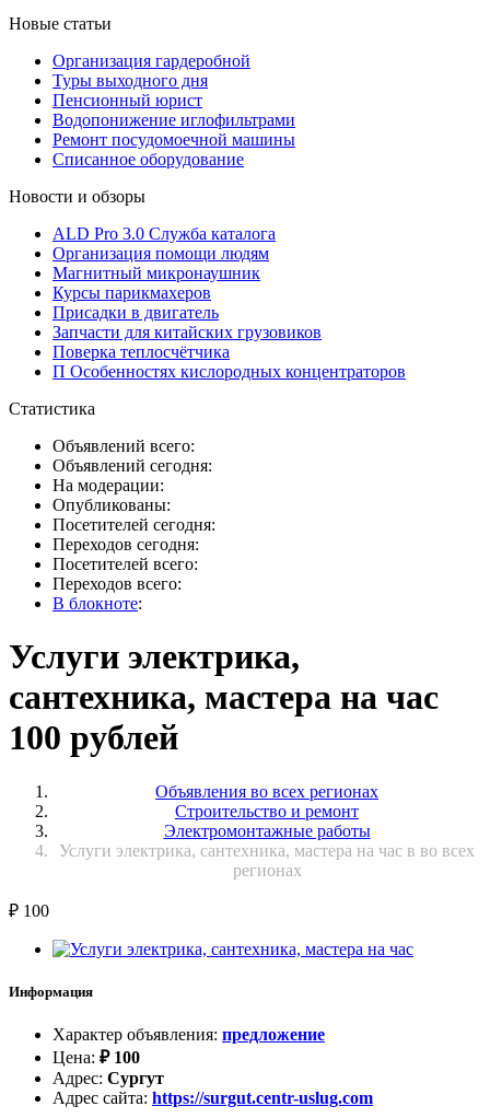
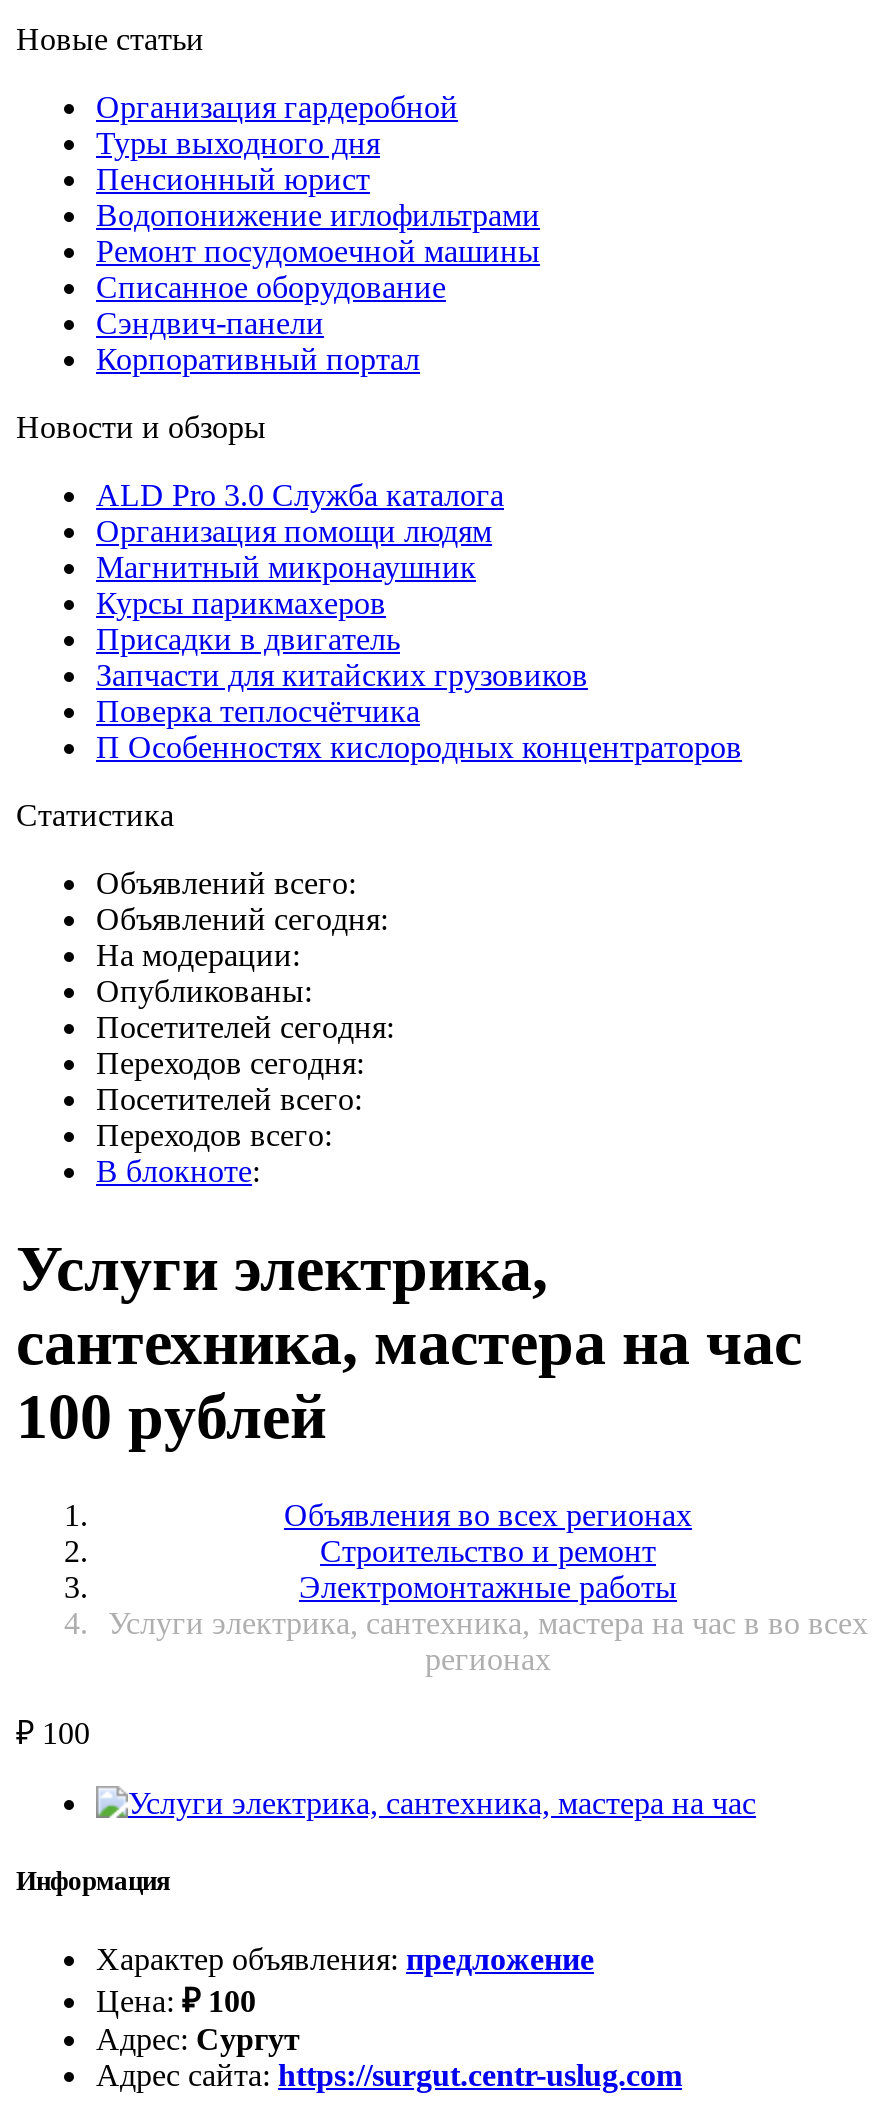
none -> [96,306,420,376] Сэндвич-панели | Корпоративный портал

